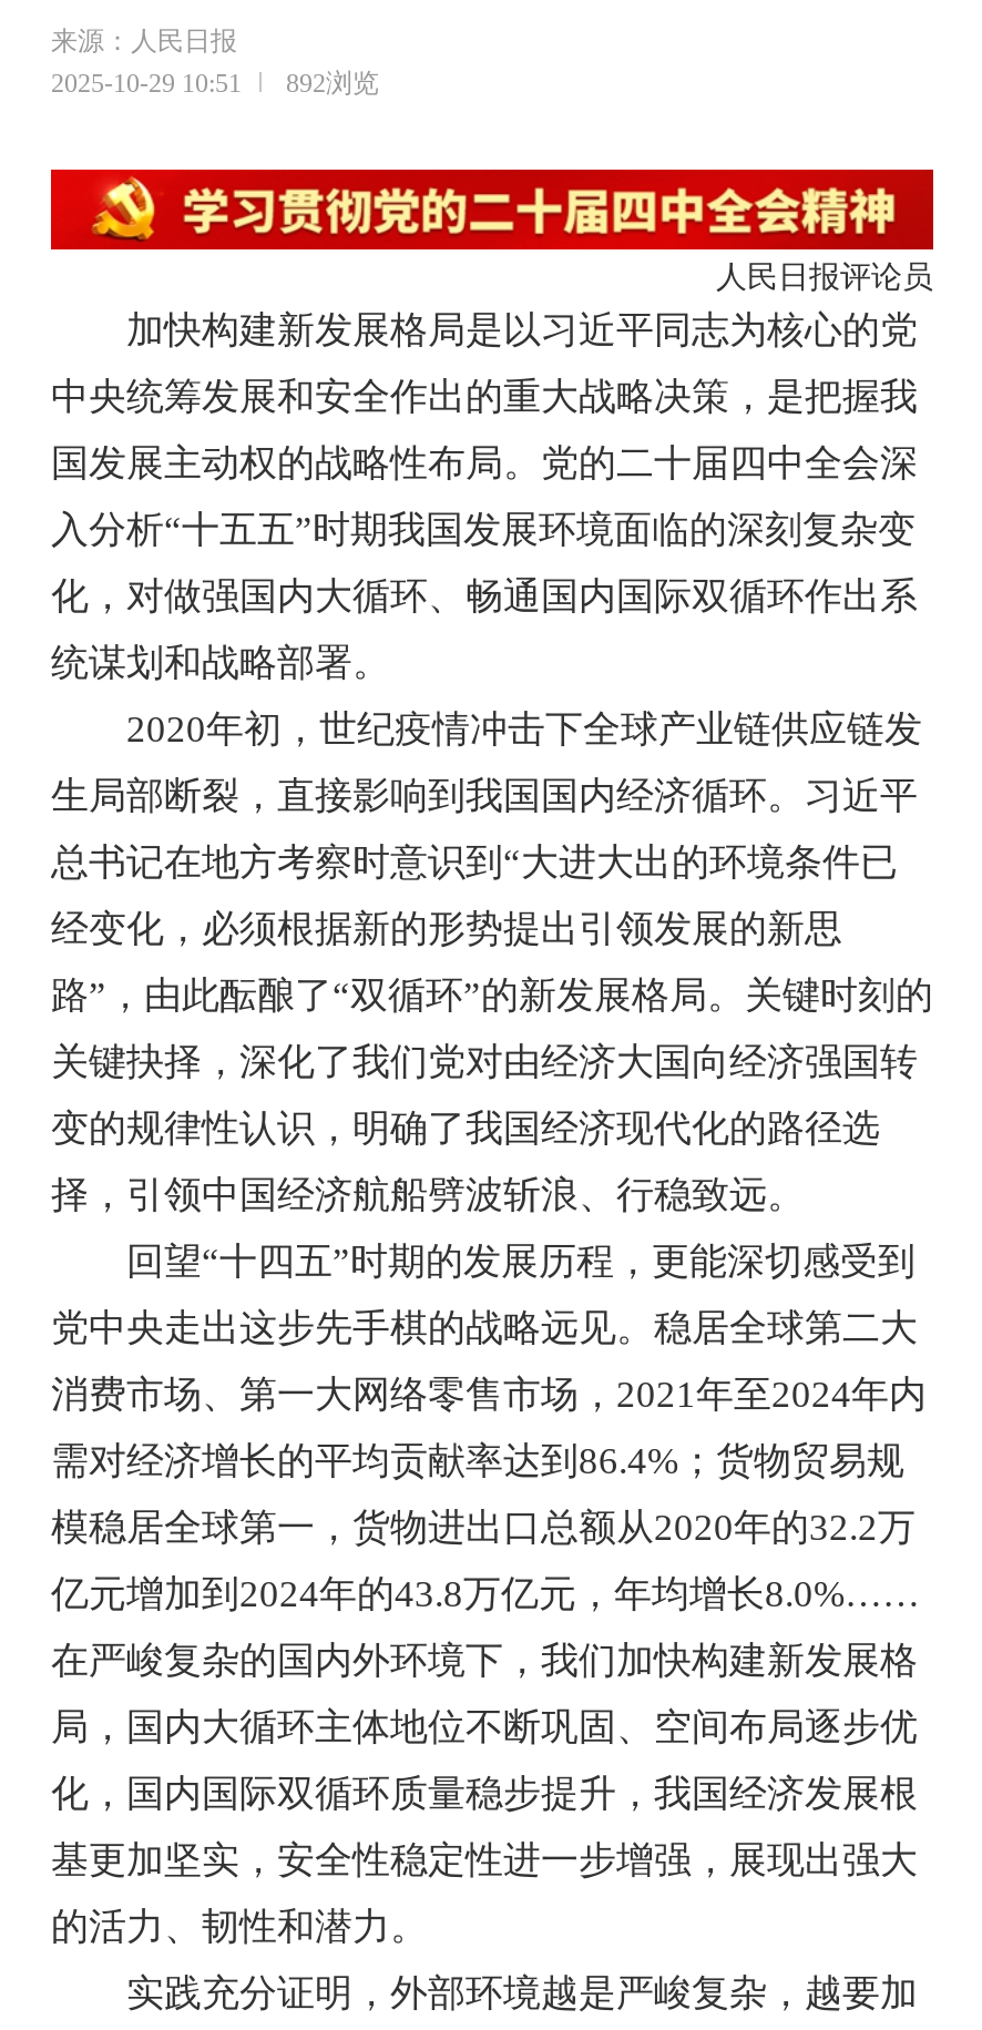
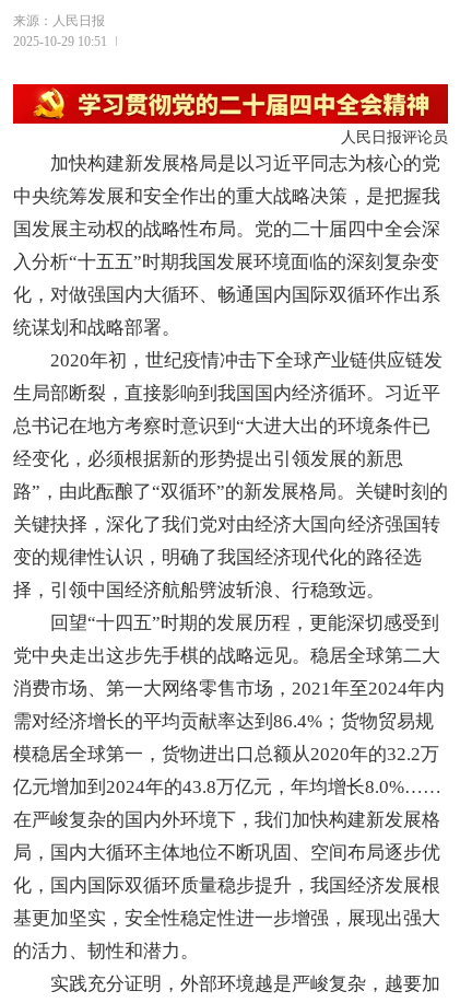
[286,68,379,99] 892浏览 -> none

